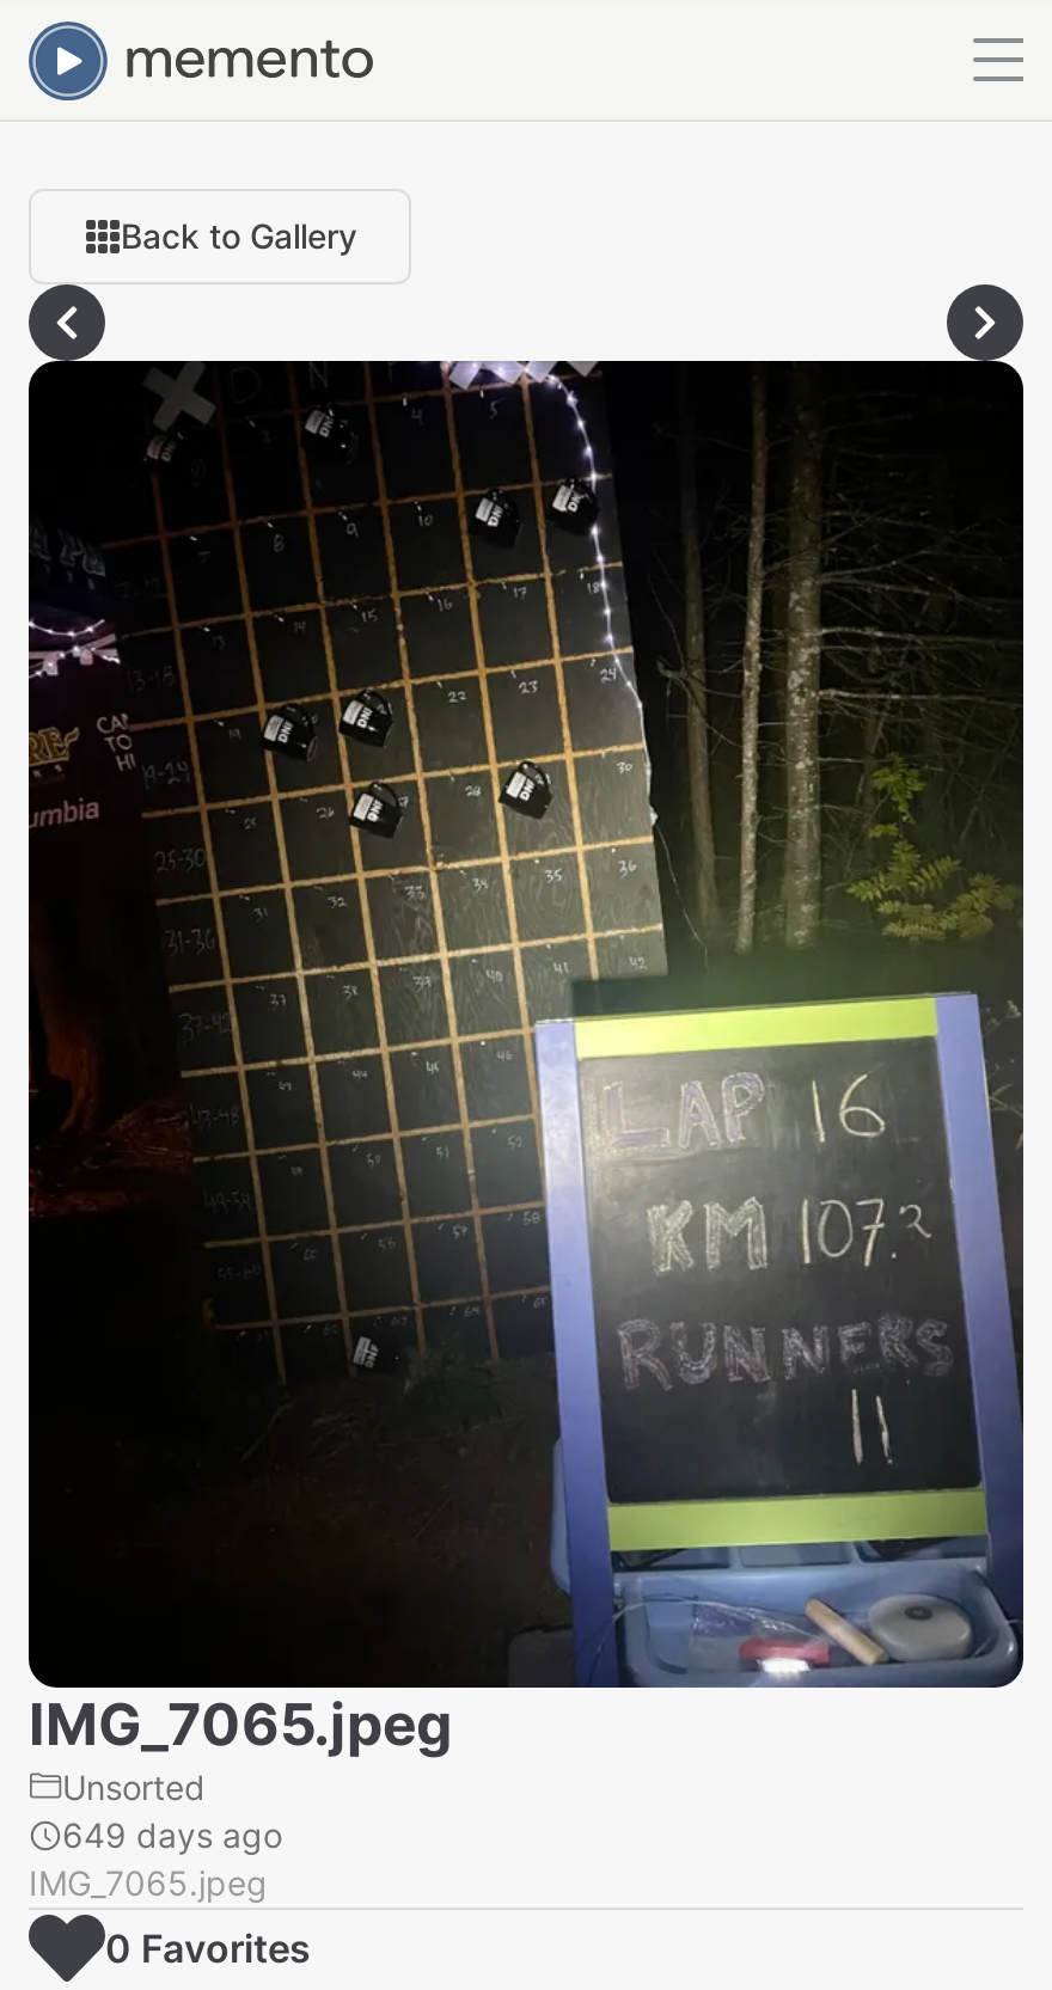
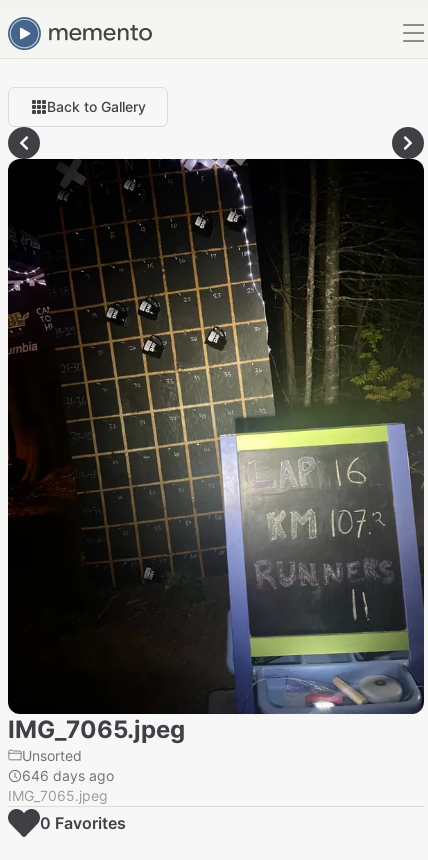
[62,1813,282,1854] 649 days ago -> [22,767,114,784] 646 days ago

